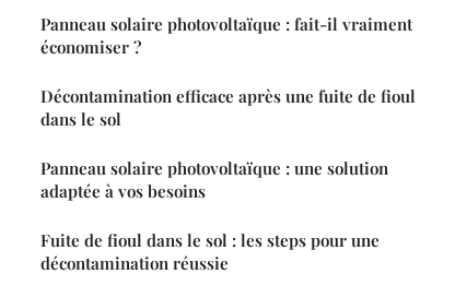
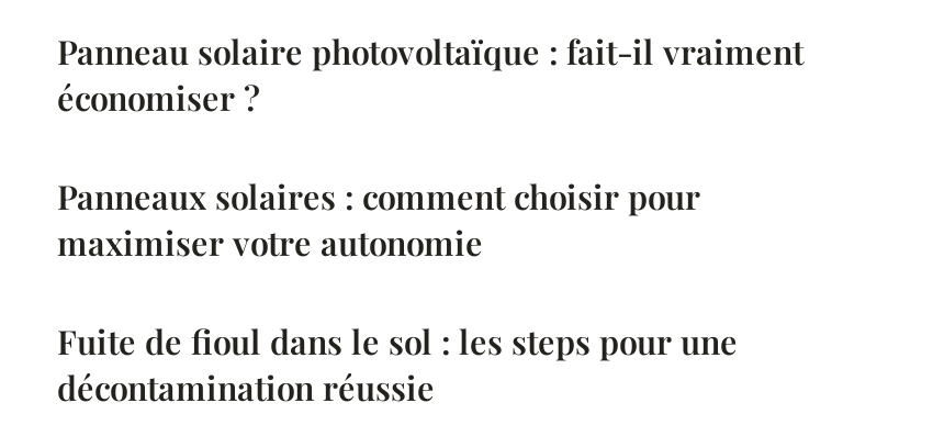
[40,85,416,202] Décontamination efficace après une fuite de fioul | dans le sol | Panneau solaire photovoltaïque : une solution | adaptée à vos besoins -> [57,175,700,265] Panneaux solaires : comment choisir pour | maximiser votre autonomie

